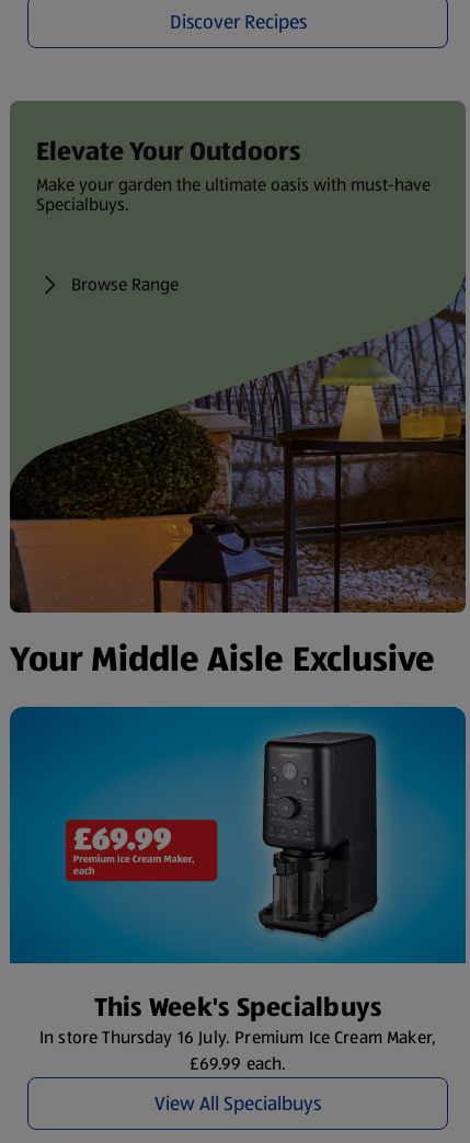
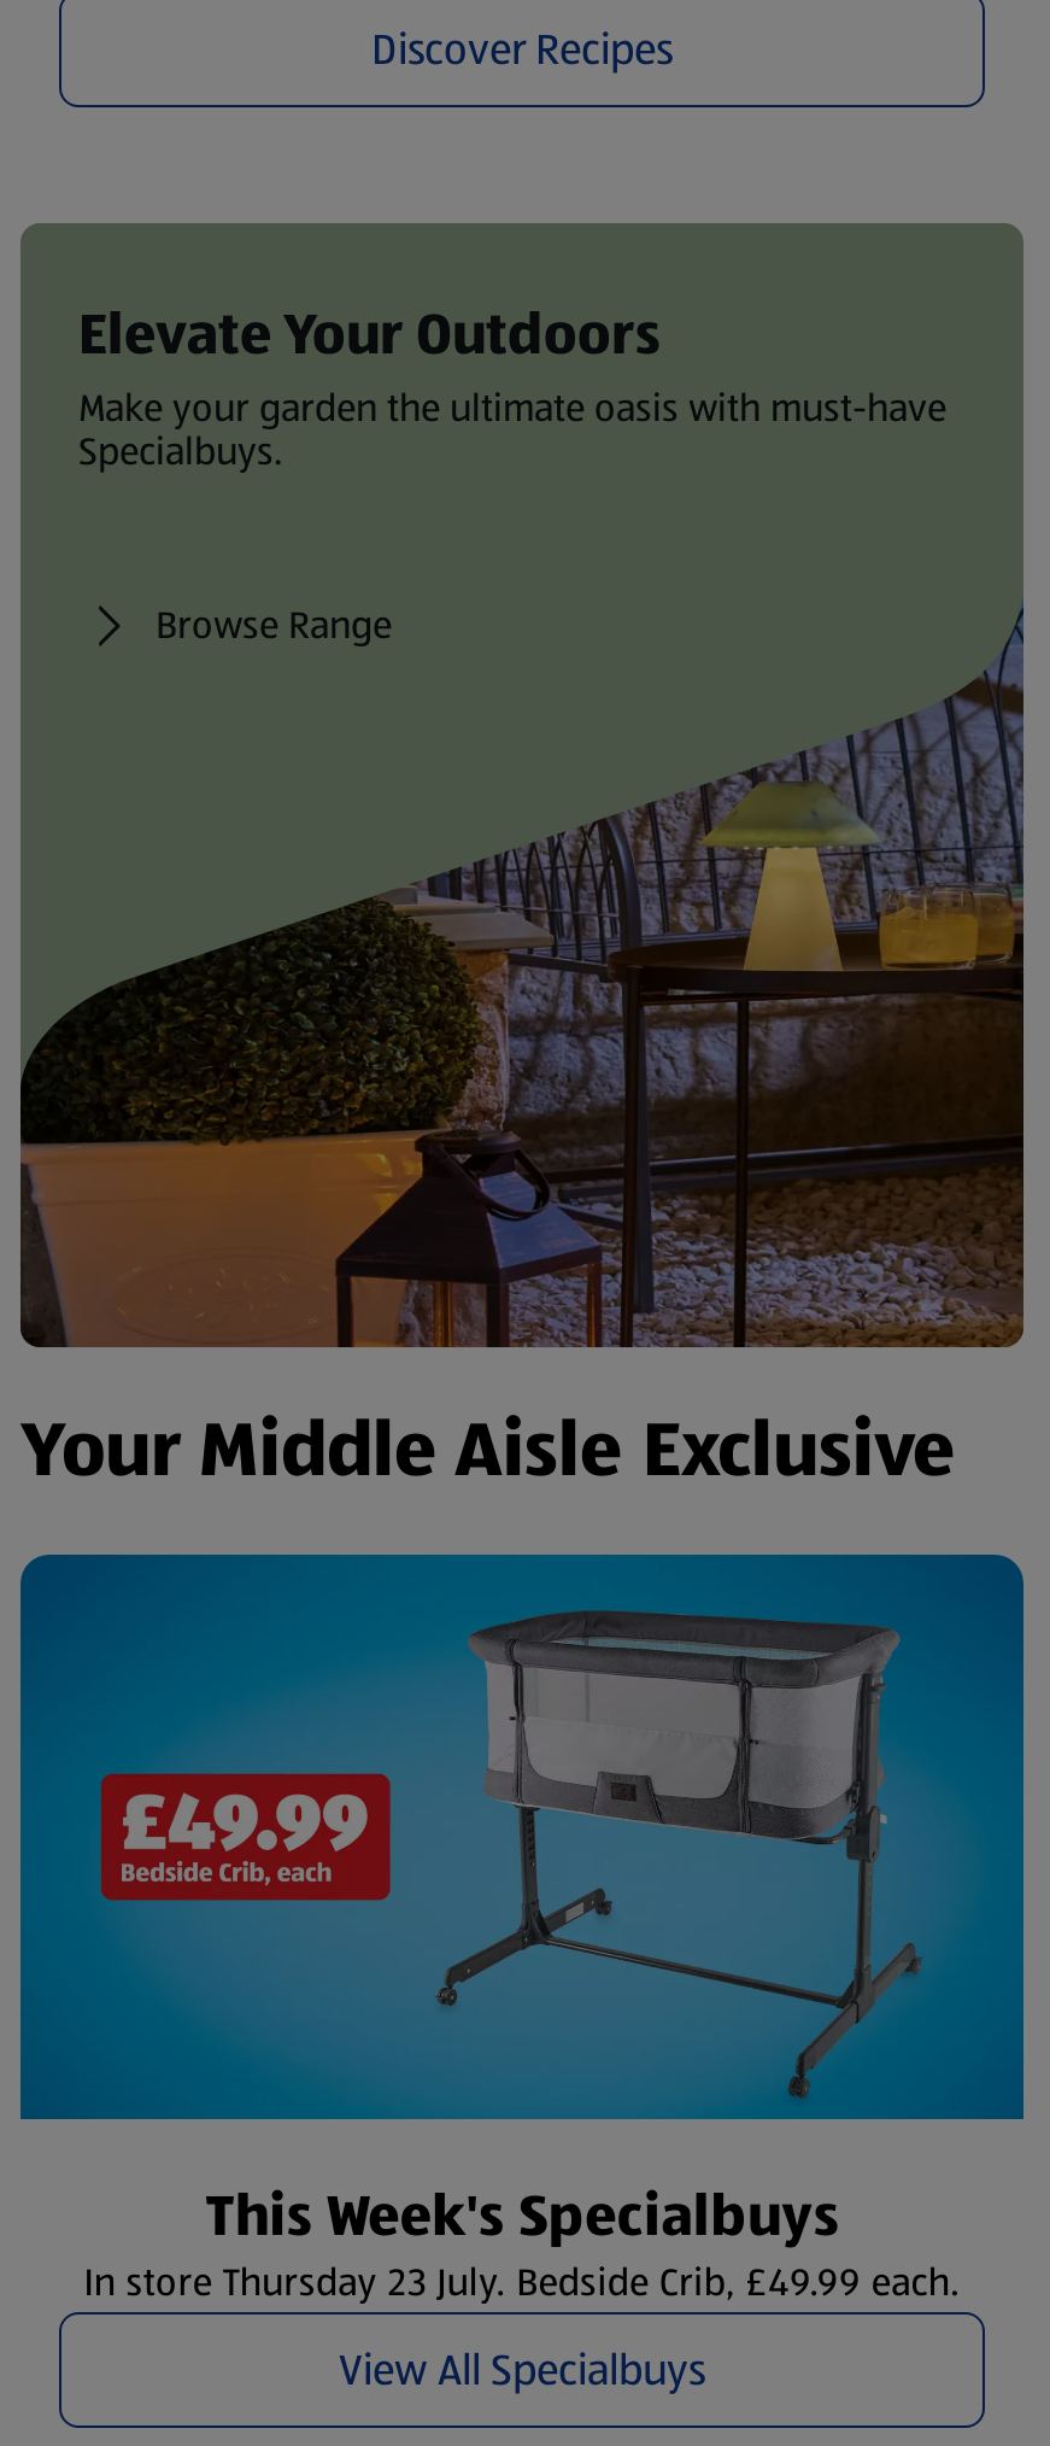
[46,718,419,953] [image] -> [98,1582,922,2101] [image]
[39,1025,436,1076] In store Thursday 16 July. Premium Ice Cream Maker, | £69.99 each. -> [84,2255,960,2310] In store Thursday 23 July. Bedside Crib, £49.99 each.

